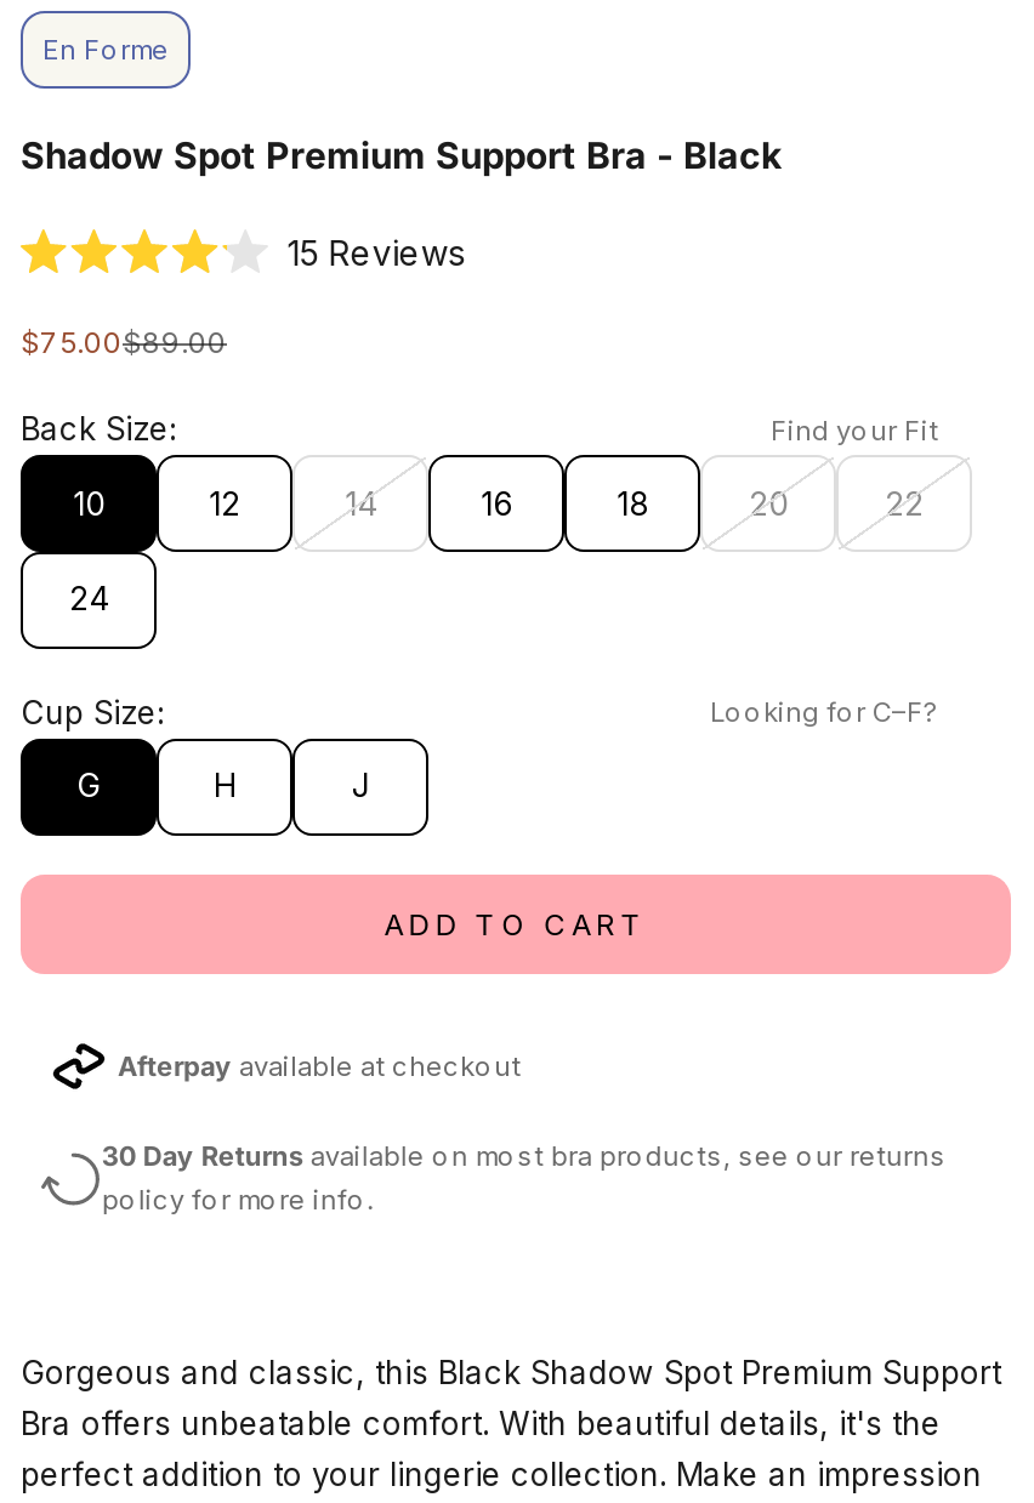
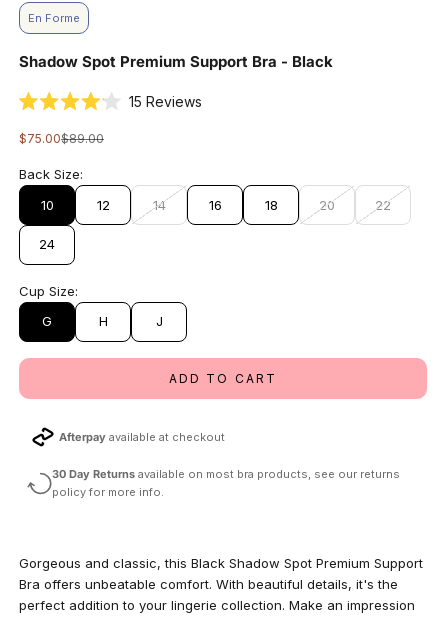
[771,413,938,447] Find your Fit -> none
[710,696,938,730] Looking for C–F? -> none

